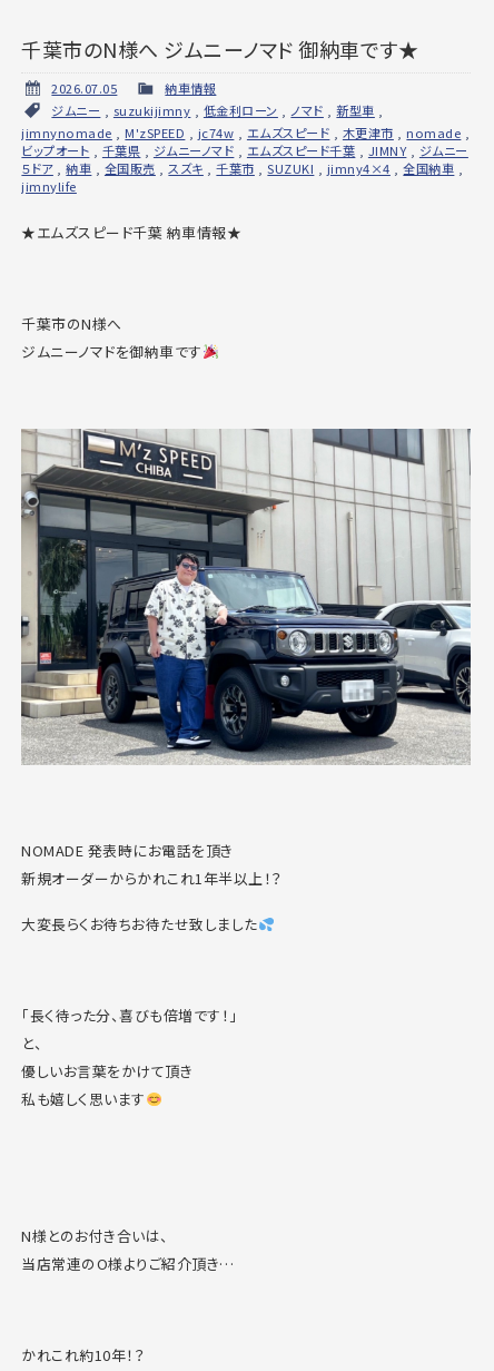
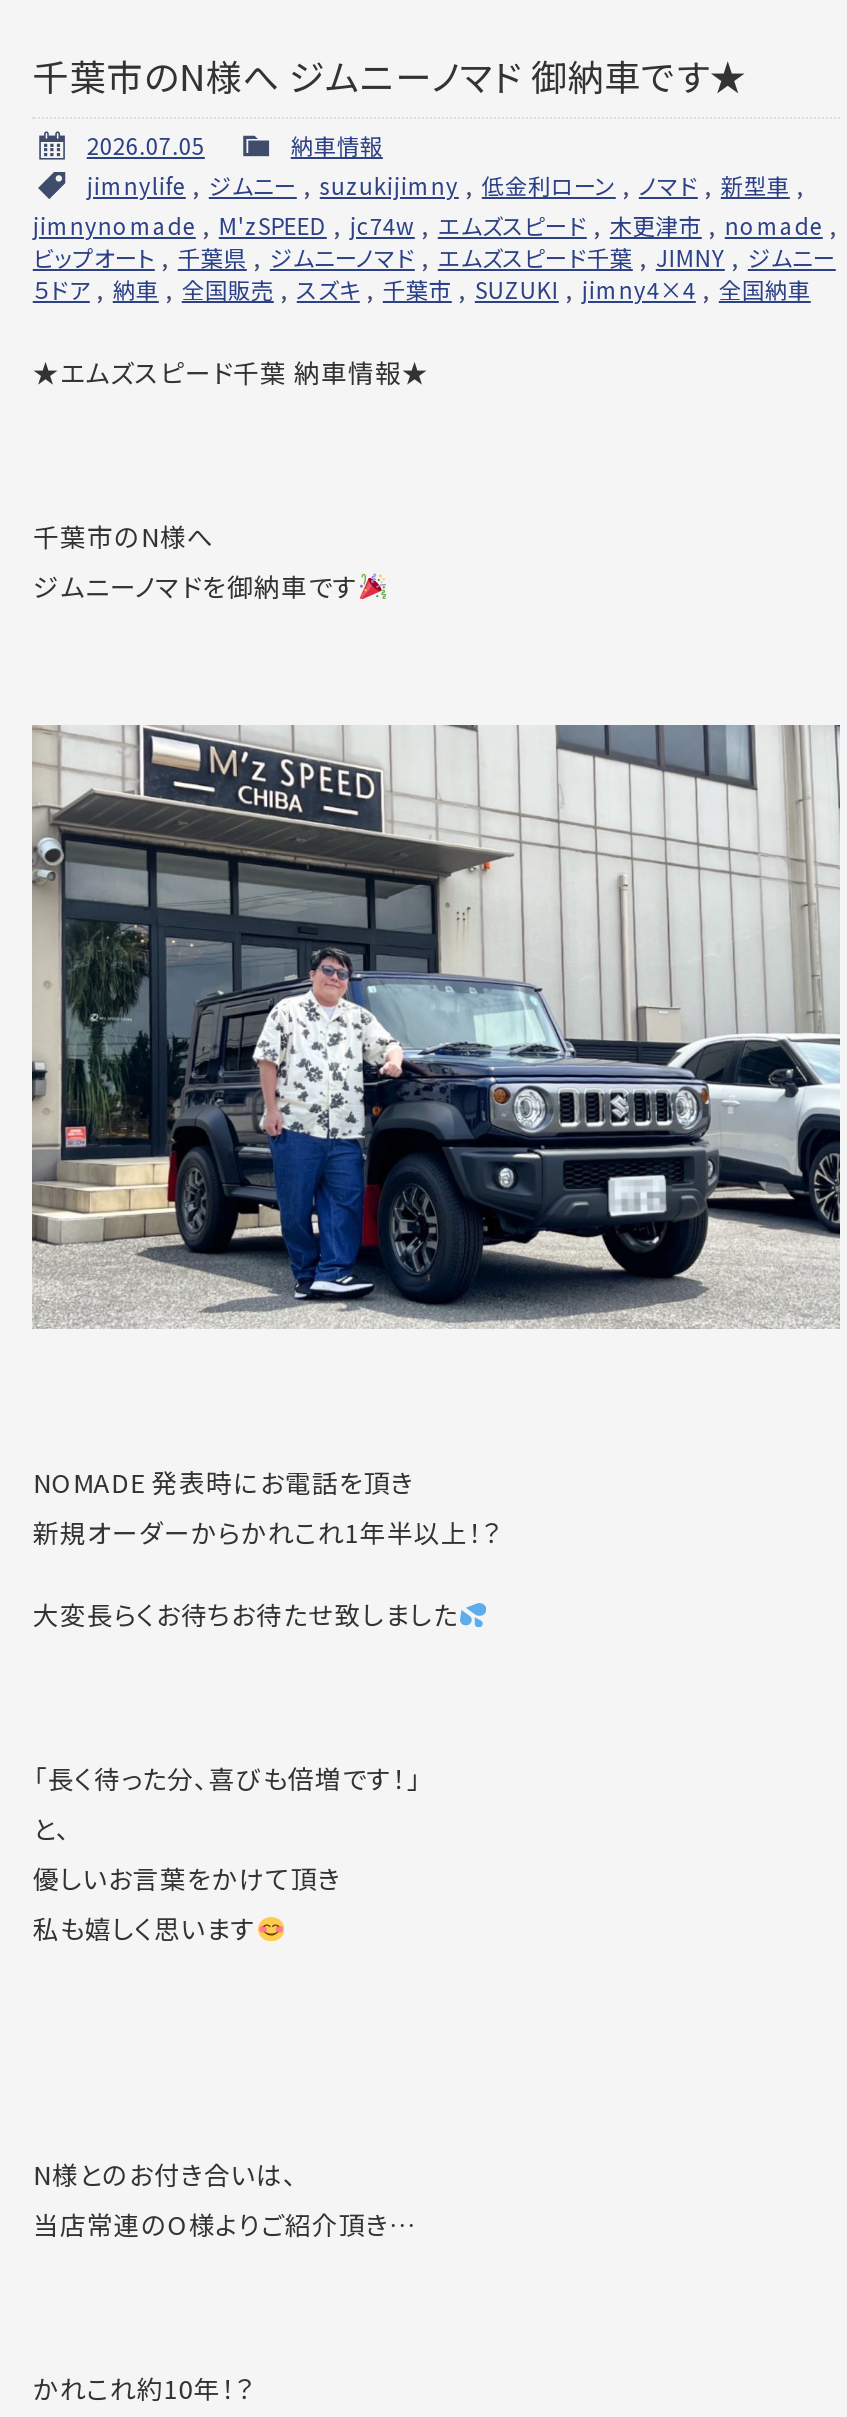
[52,101,384,119] ジムニー, suzukijimny,低金利ローン,ノマド,新型車, -> [87,169,806,201] jimnylife,ジムニー, suzukijimny,低金利ローン,ノマド,新型車,
[22,159,463,195] ５ドア,納車,全国販売,スズキ,千葉市,SUZUKI,jimny4×4,全国納車, | jimnylife -> [33,273,811,305] ５ドア,納車,全国販売,スズキ,千葉市,SUZUKI,jimny4×4,全国納車

